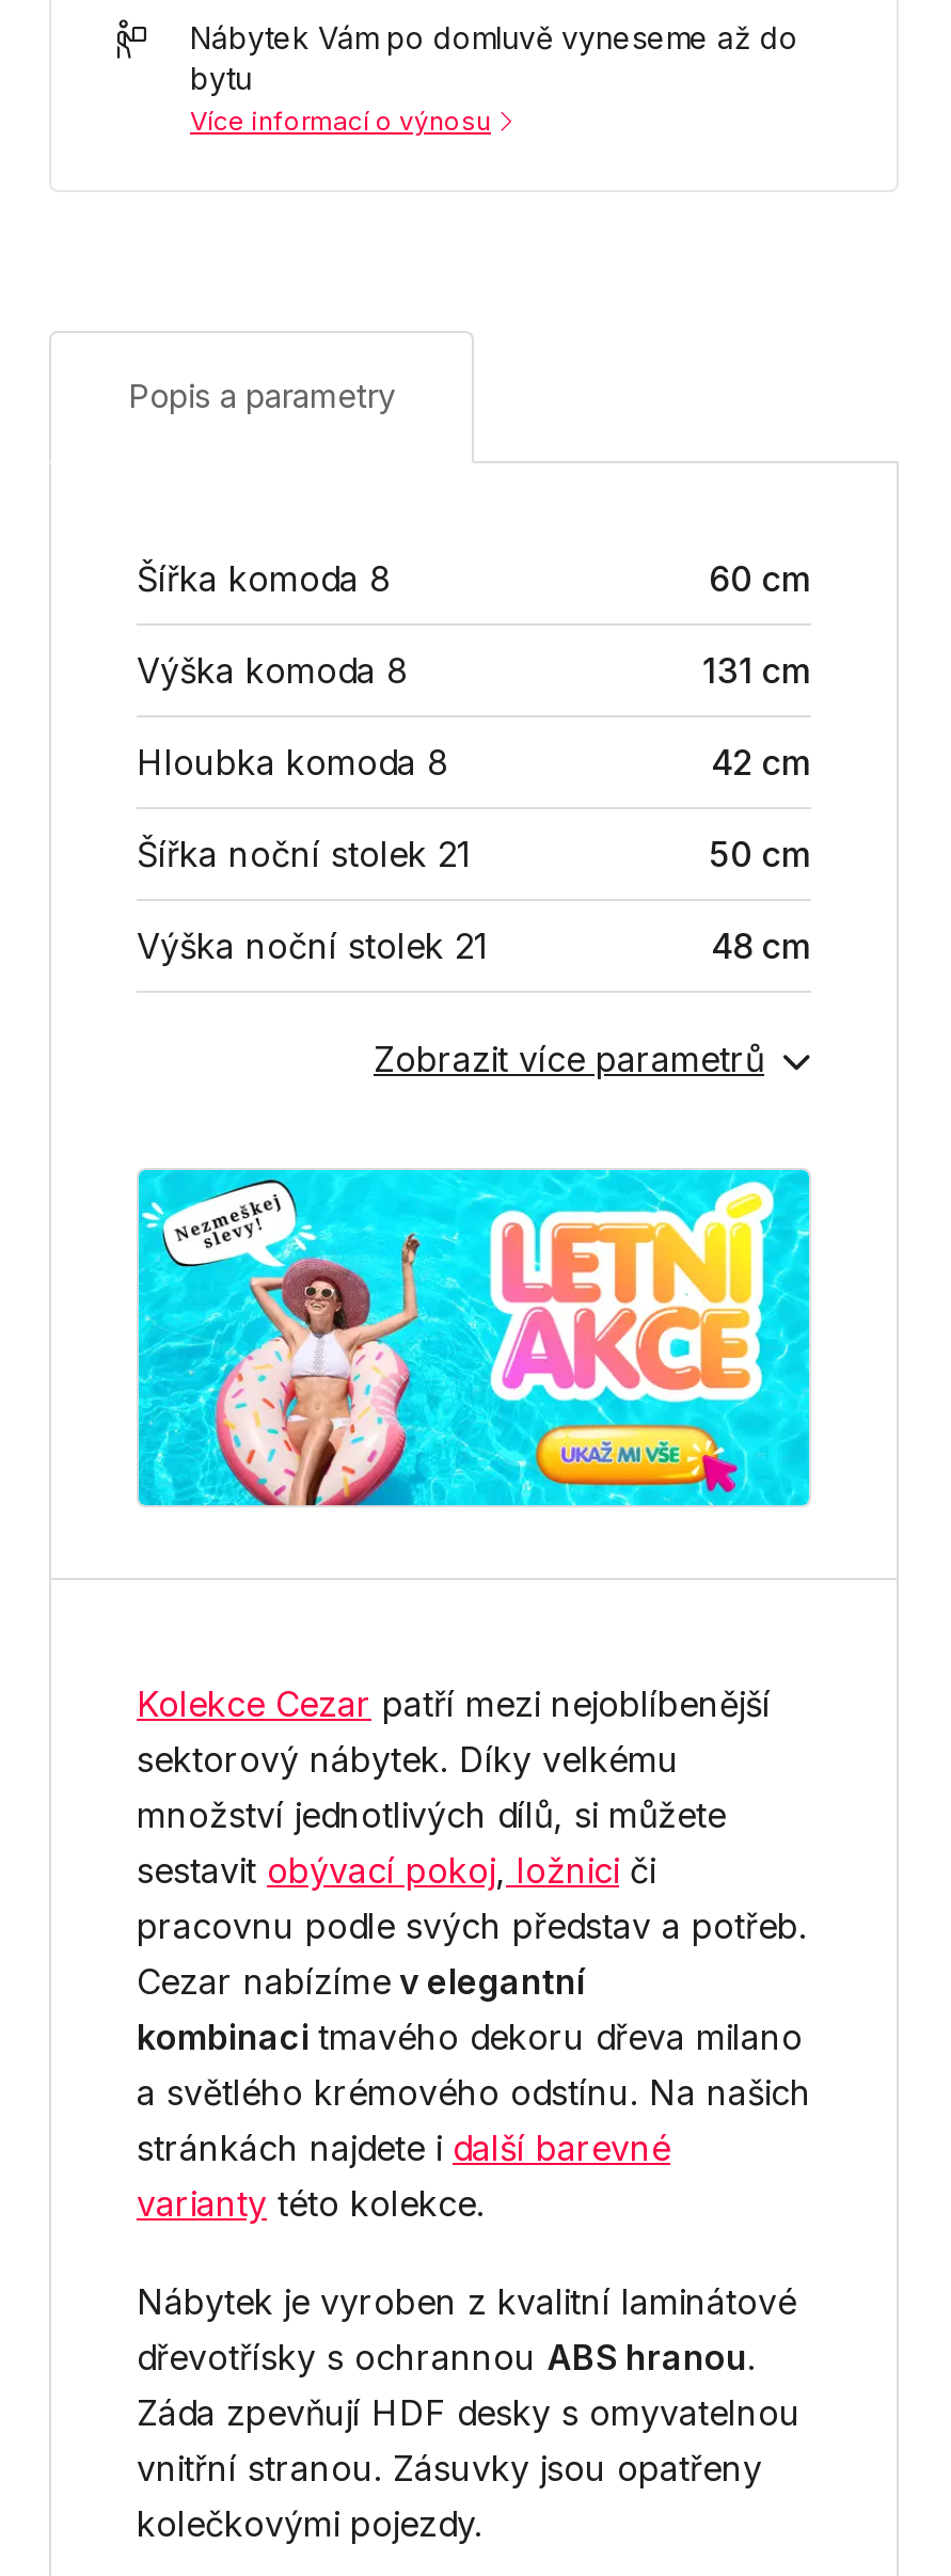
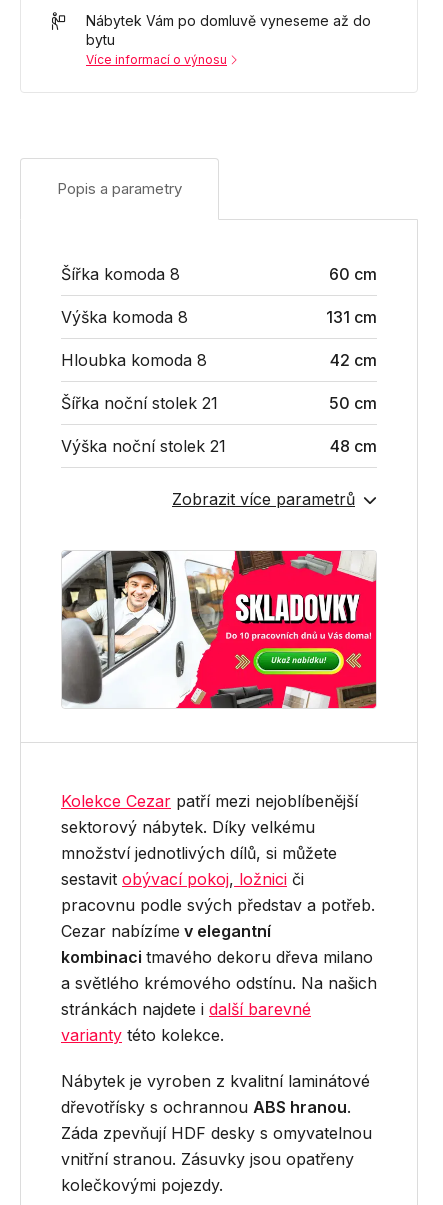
[137,1168,811,1507] [image] -> [61,550,377,709] [image]

